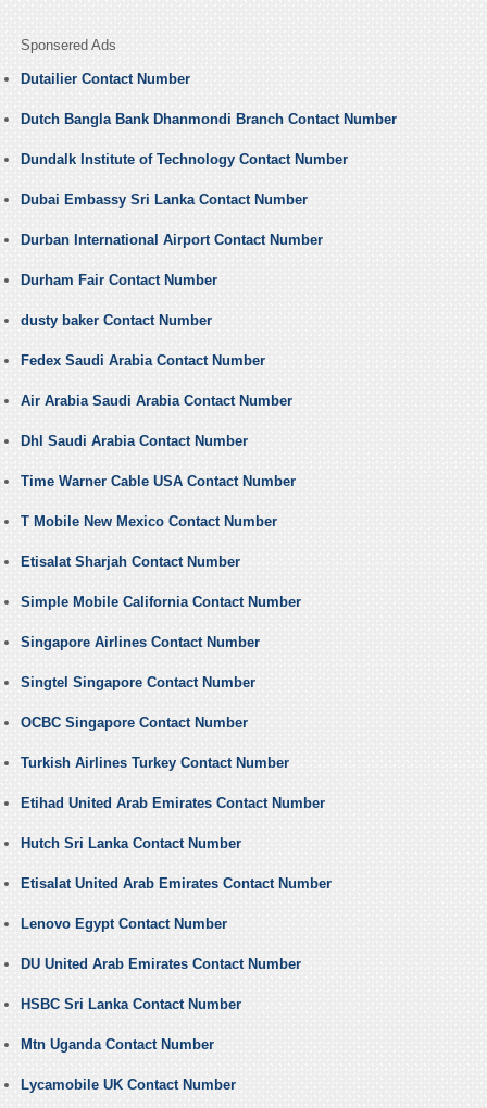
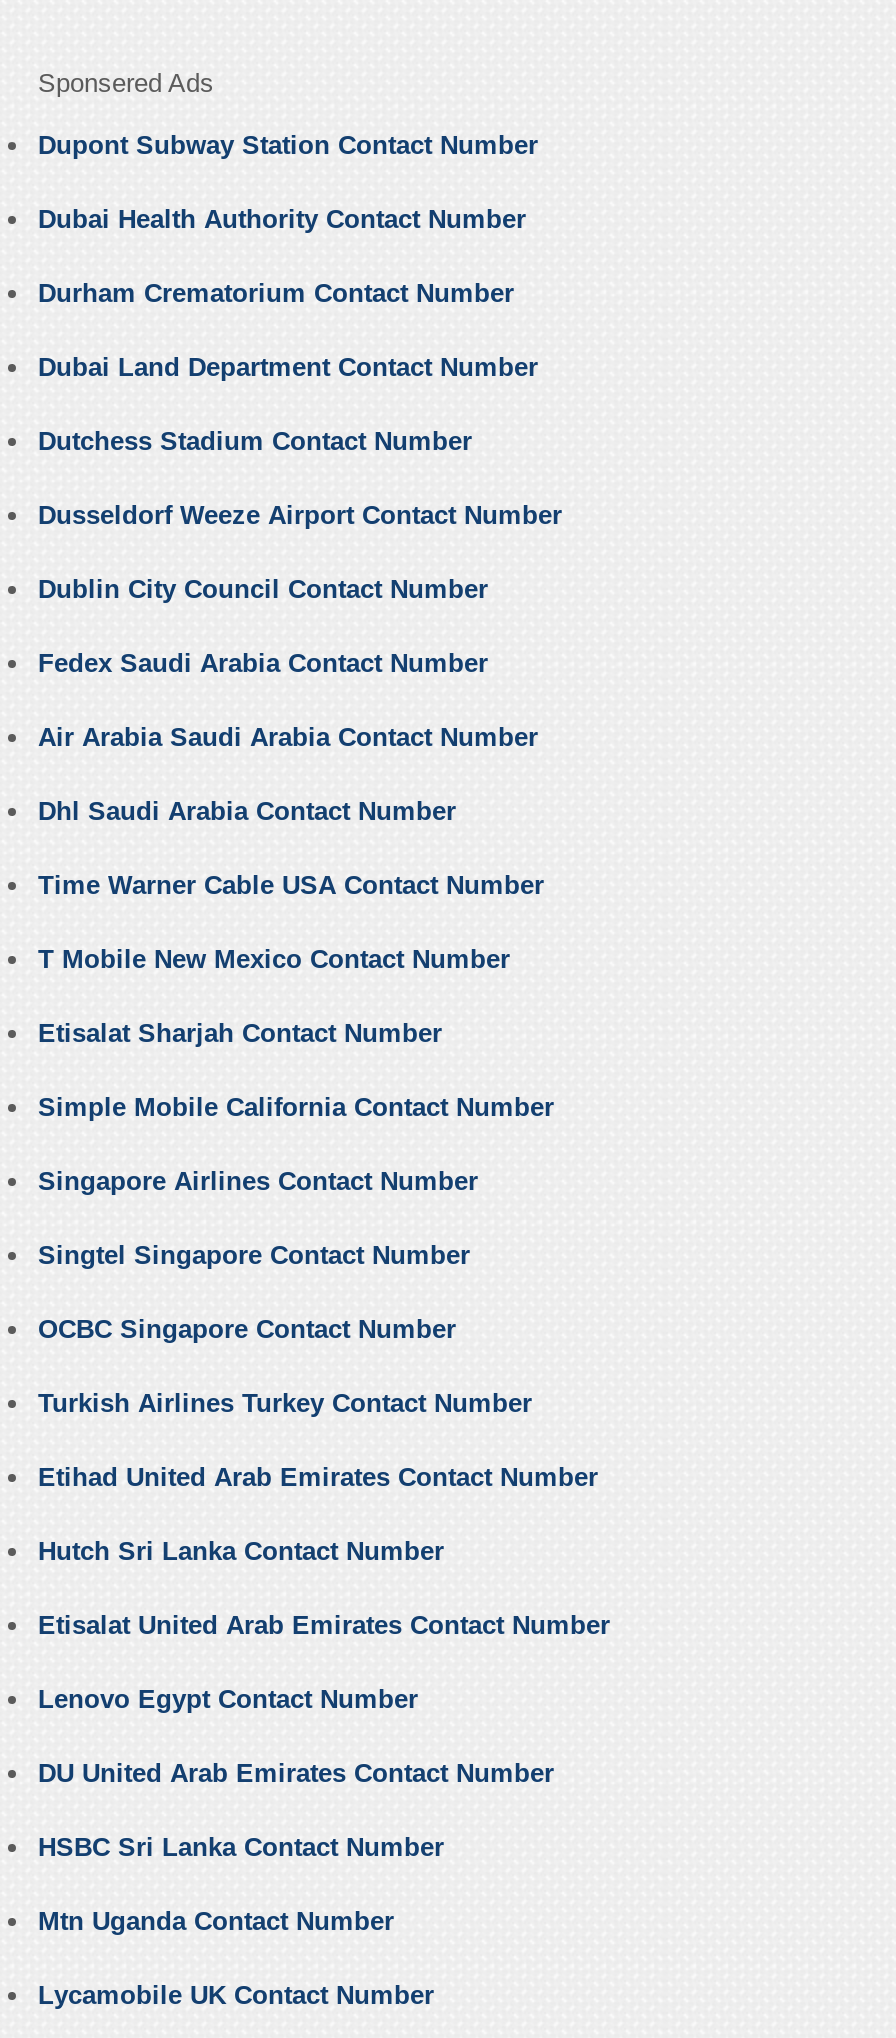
[21,71,190,87] Dutailier Contact Number -> [38,130,538,160] Dupont Subway Station Contact Number
[21,111,397,127] Dutch Bangla Bank Dhanmondi Branch Contact Number -> [38,204,526,234] Dubai Health Authority Contact Number
[21,151,348,168] Dundalk Institute of Technology Contact Number -> [38,278,514,308] Durham Crematorium Contact Number
[21,192,308,208] Dubai Embassy Sri Lanka Contact Number -> [38,352,538,382] Dubai Land Department Contact Number
[21,232,323,248] Durban International Airport Contact Number -> [38,426,472,456] Dutchess Stadium Contact Number
[21,272,217,288] Durham Fair Contact Number -> [38,500,562,530] Dusseldorf Weeze Airport Contact Number
[21,312,212,329] dusty baker Contact Number -> [38,574,488,604] Dublin City Council Contact Number

